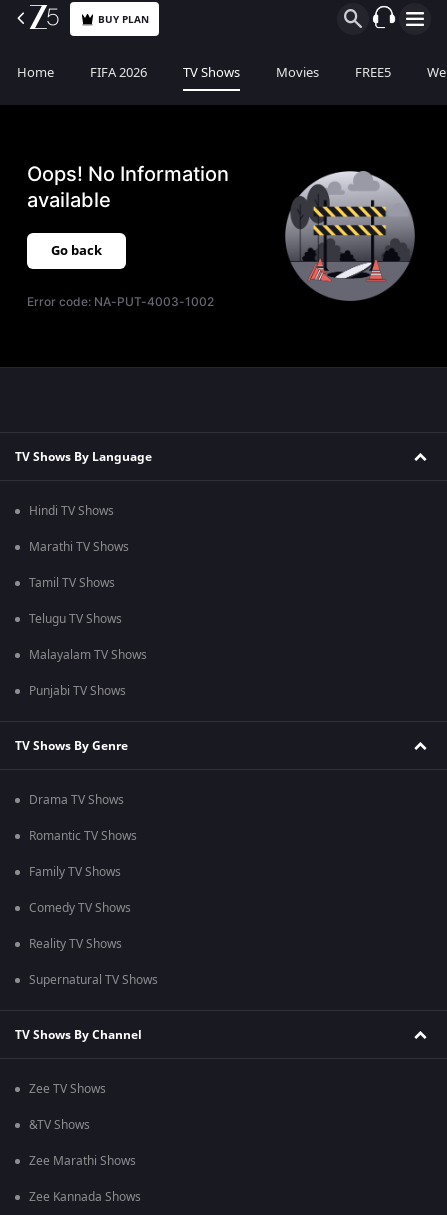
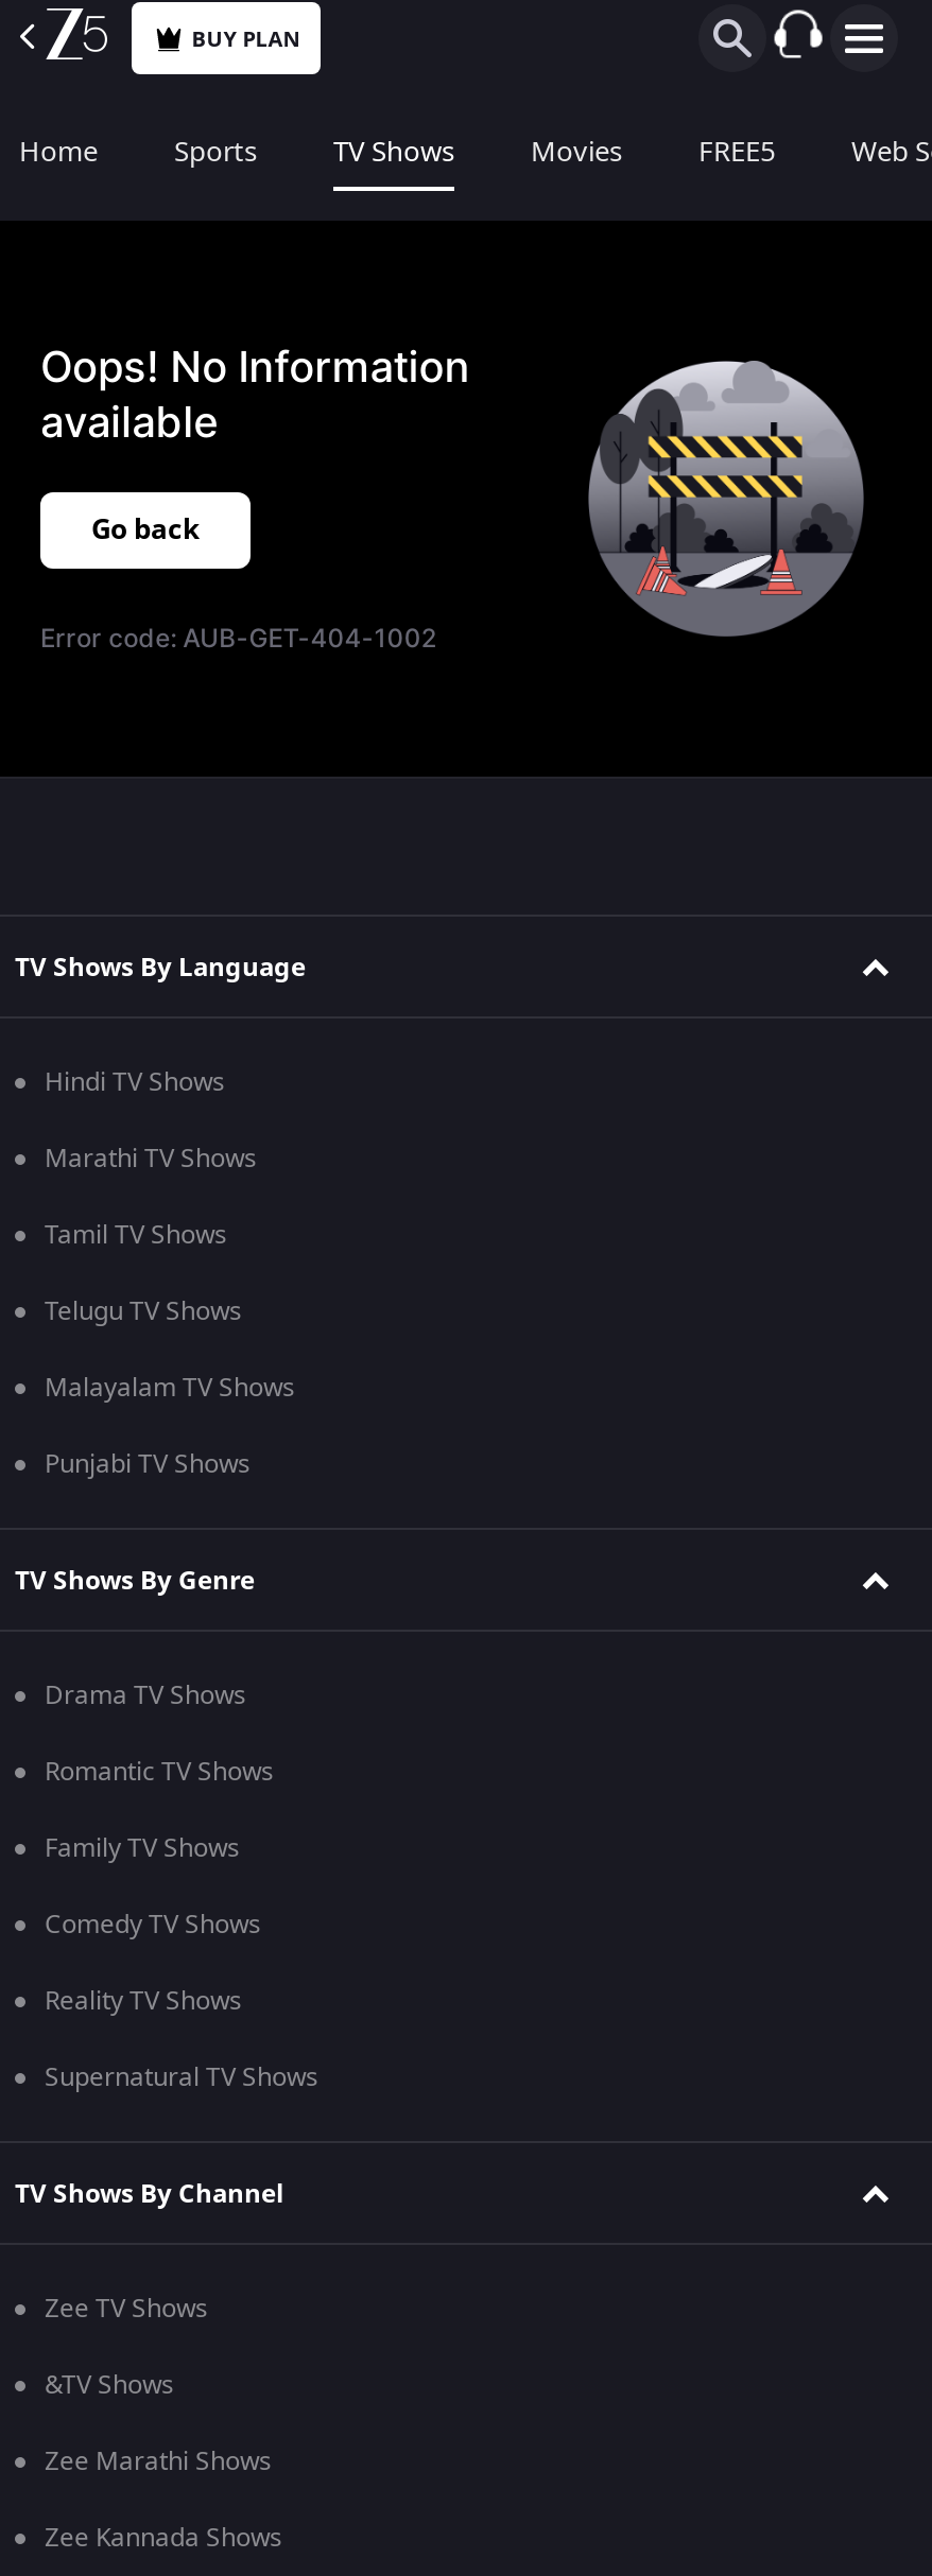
[90,63,147,82] FIFA 2026 -> [174,132,257,172] Sports
[27,294,214,309] Error code: NA-PUT-4003-1002 -> [40,622,436,654] Error code: AUB-GET-404-1002

